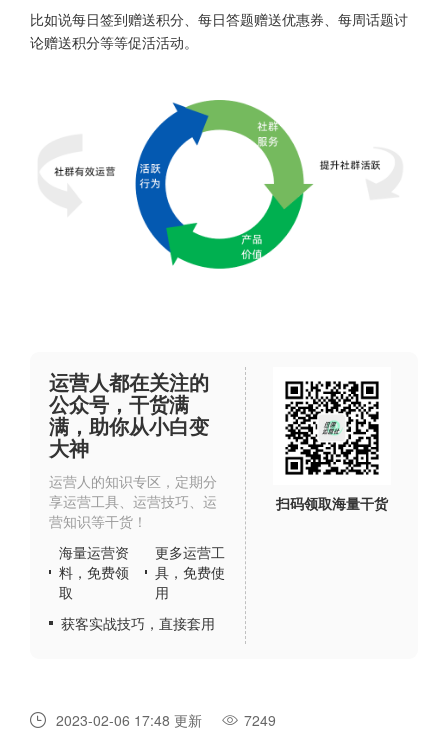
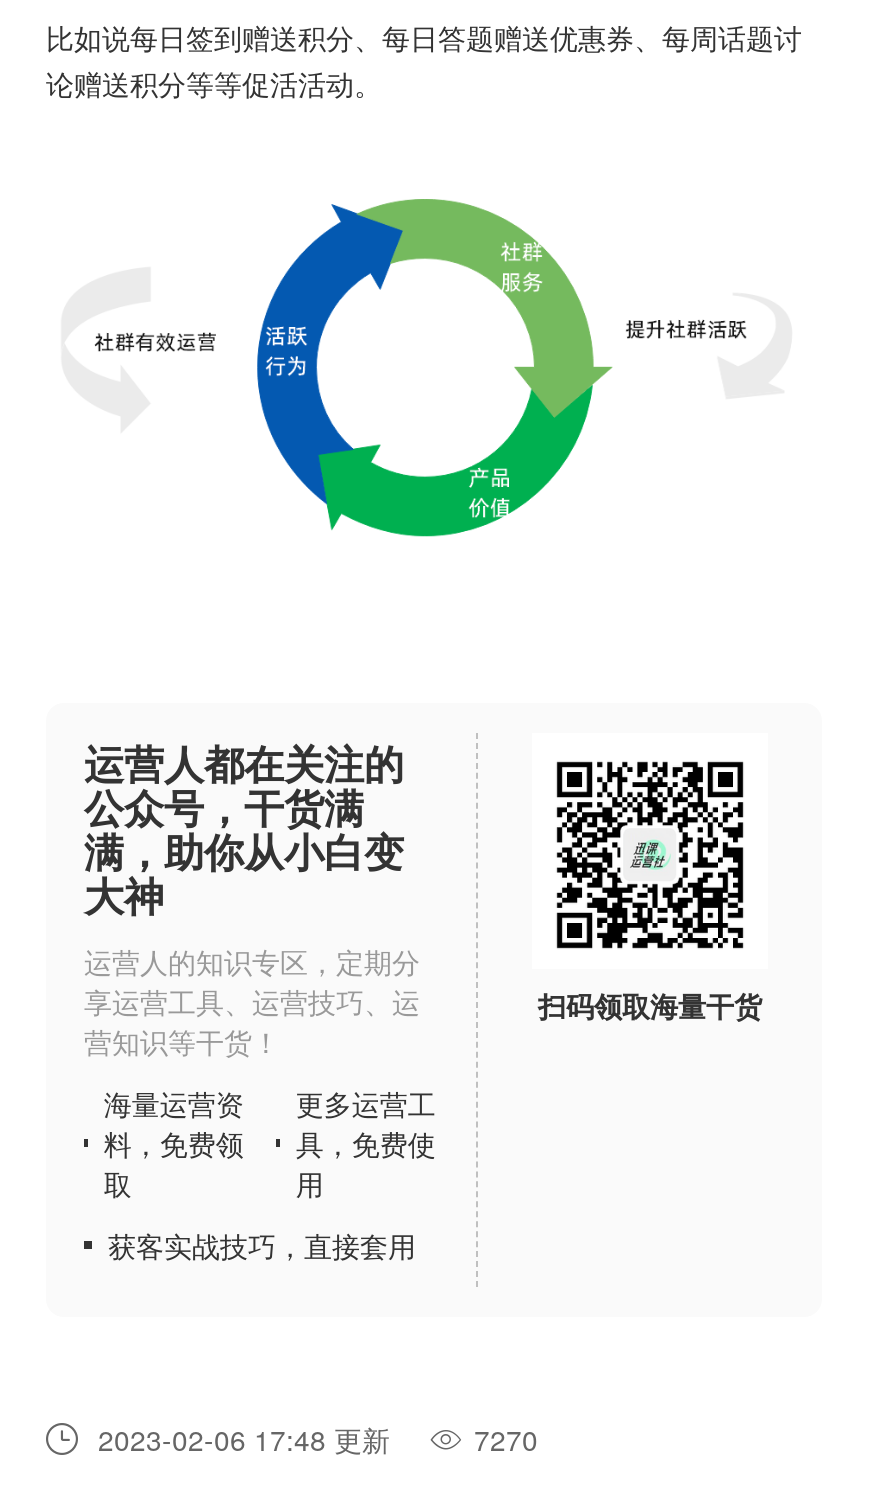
[244,709,276,729] 7249 -> [474,1418,538,1458] 7270

